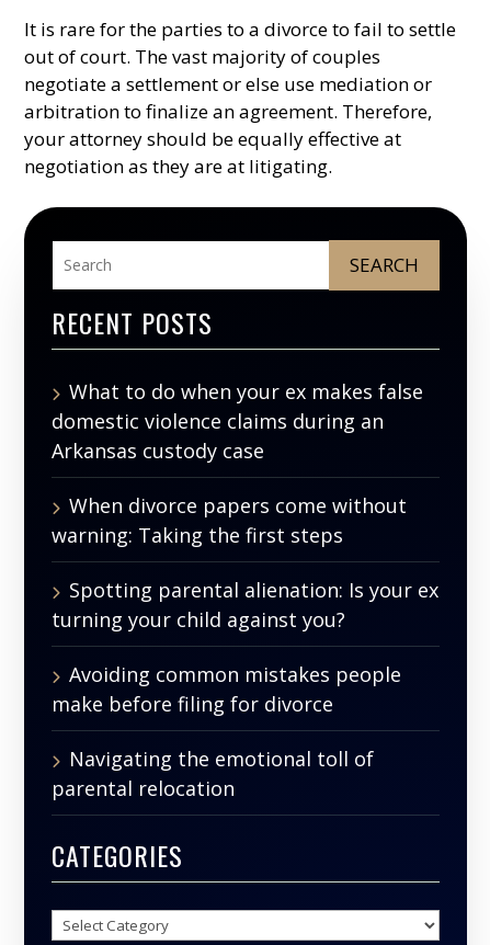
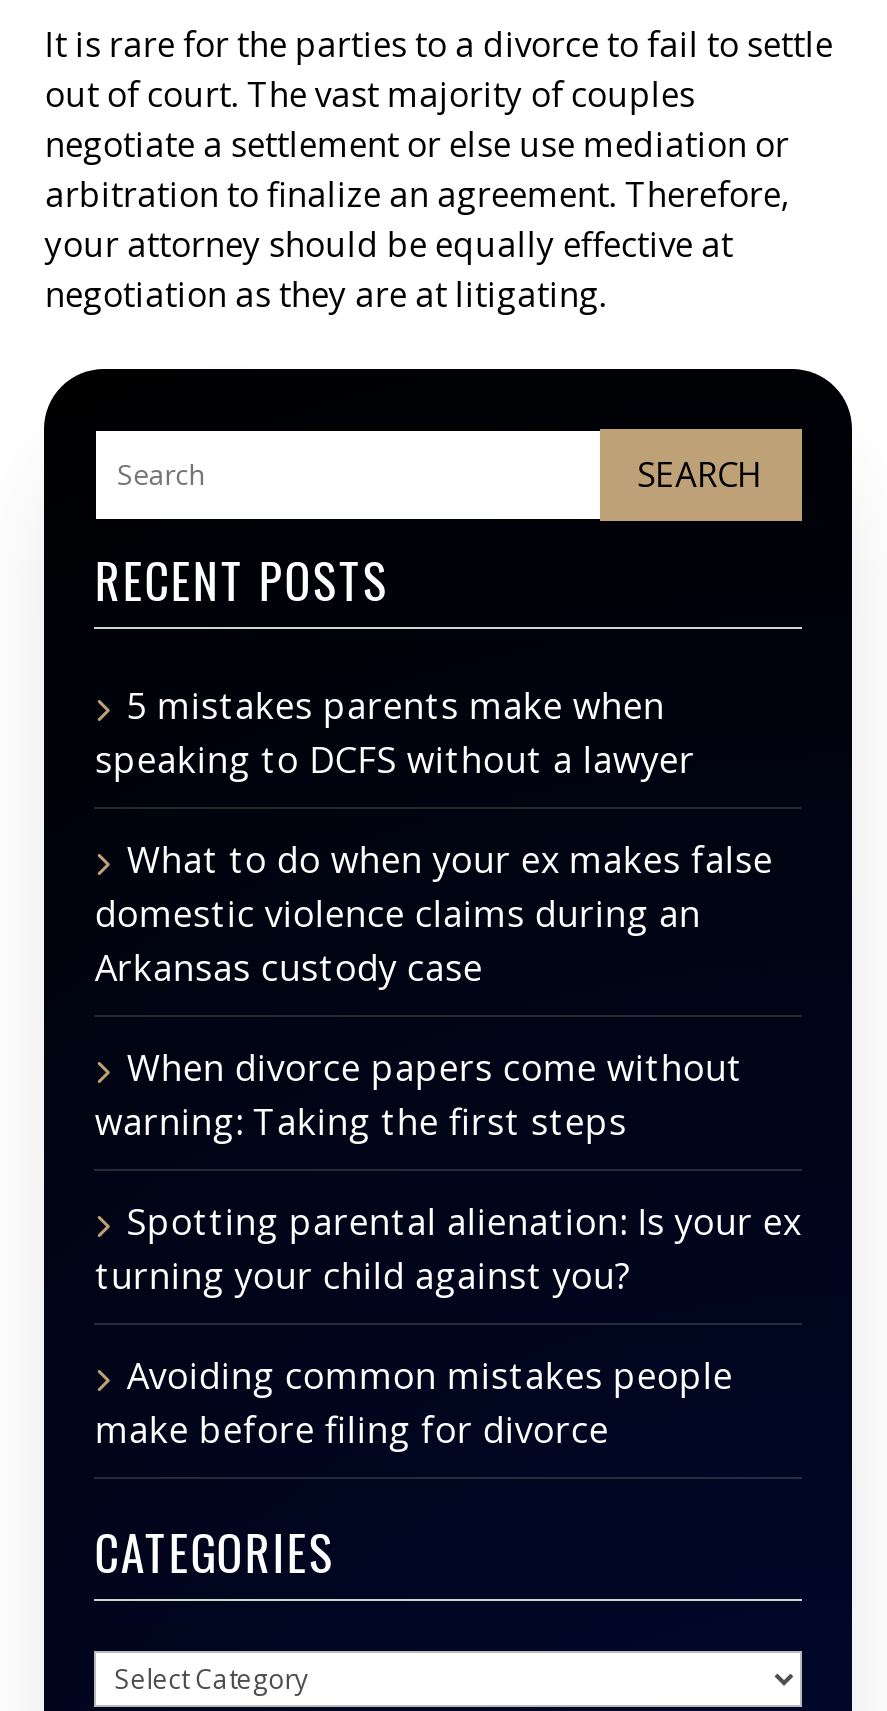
none -> [95,680,695,782] 5 mistakes parents make when | speaking to DCFS without a lawyer
moved [52,378,439,716] -> [95,834,801,1452]: What to do when your ex makes false | domestic violence claims during an | Arkansas custody case | ... | Avoiding common mistakes people | make before filing for divorce
[52,745,374,801] Navigating the emotional toll of | parental relocation -> none

